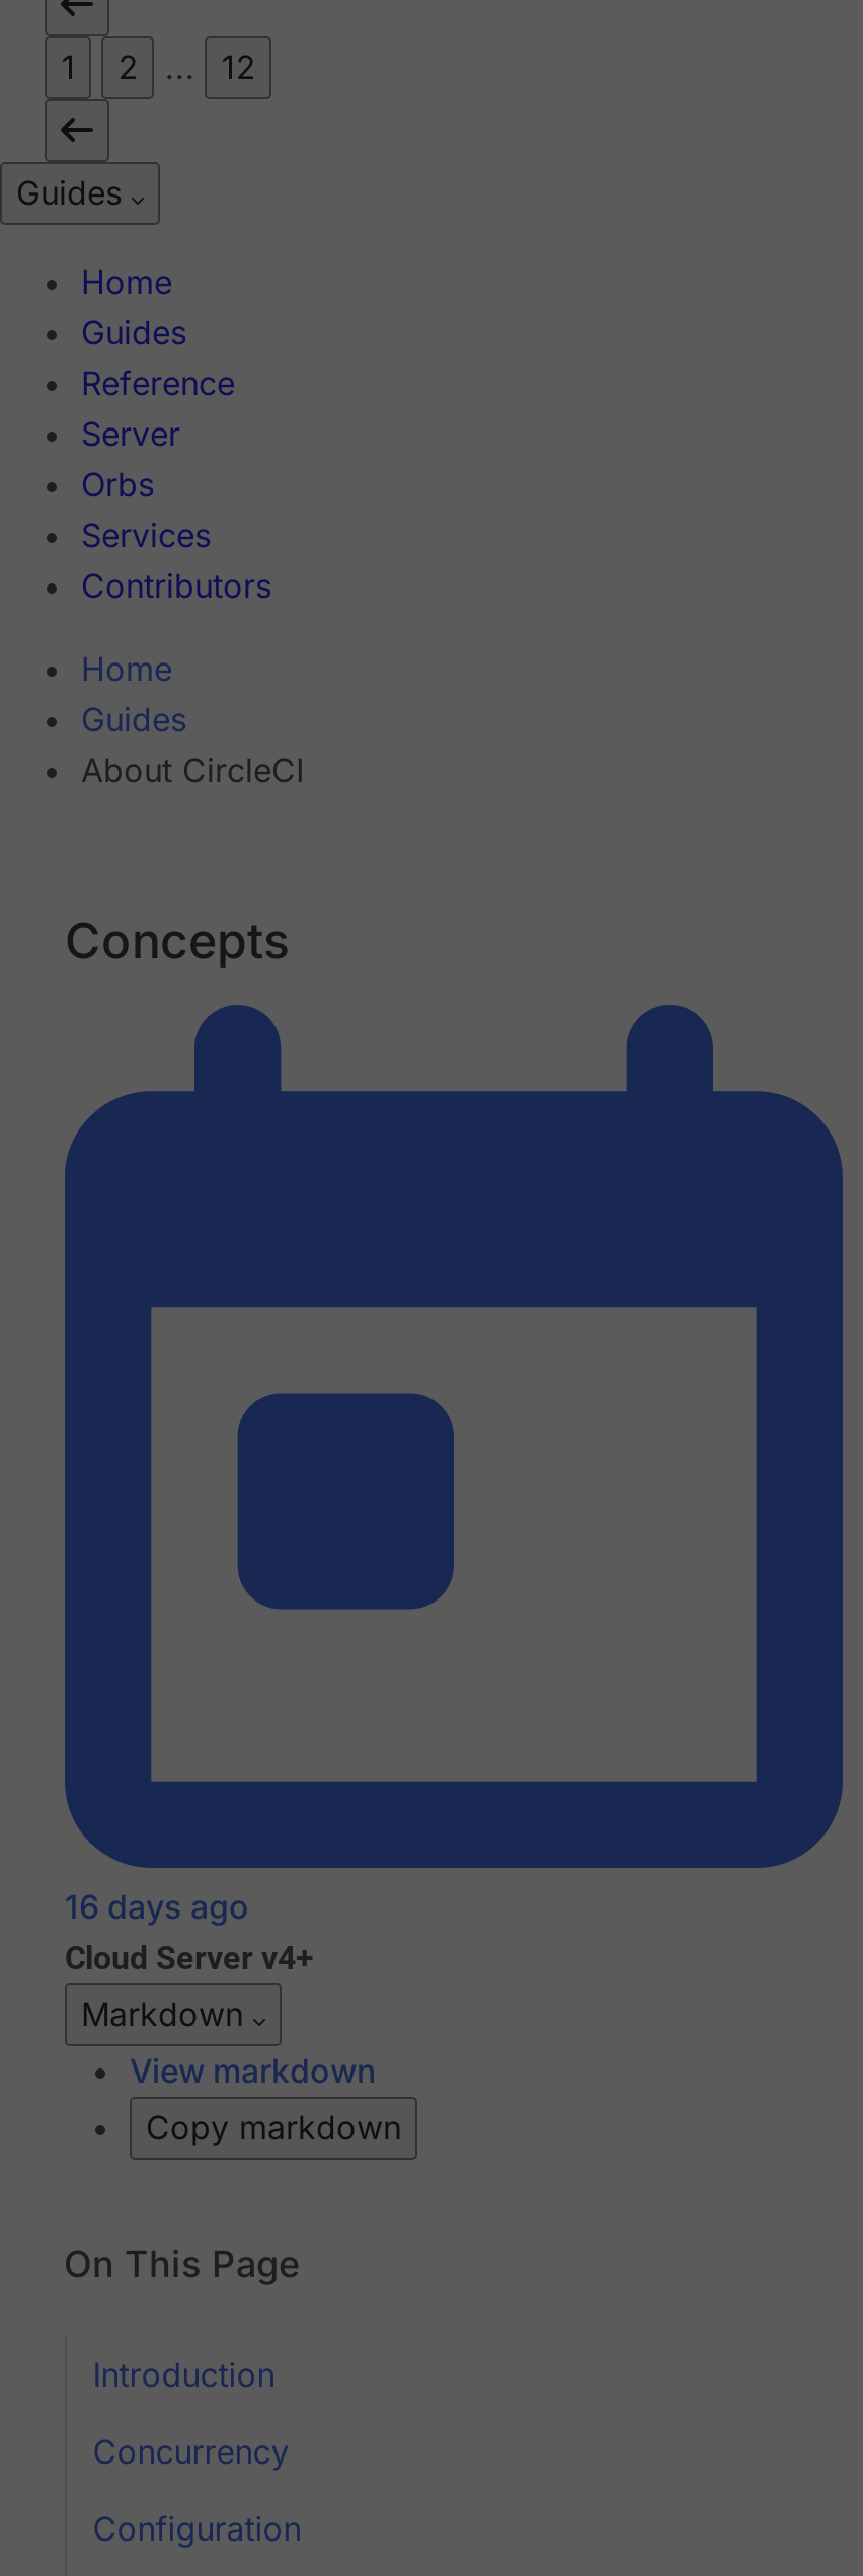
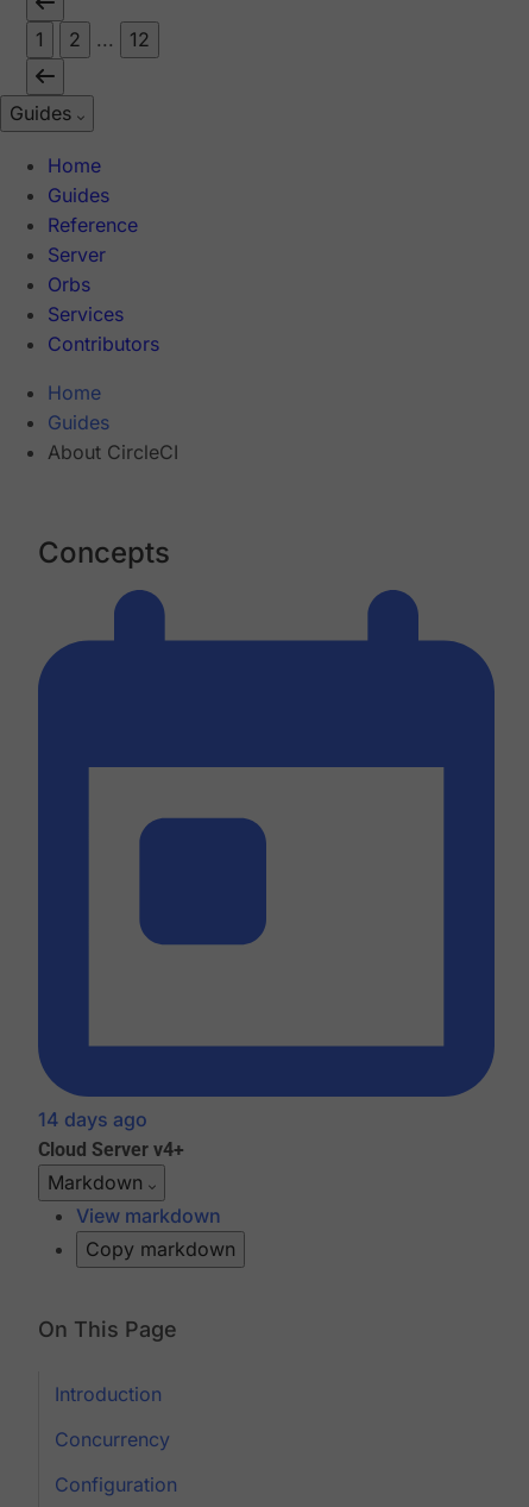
[65,1887,249,1928] 16 days ago -> [38,1108,147,1132] 14 days ago

